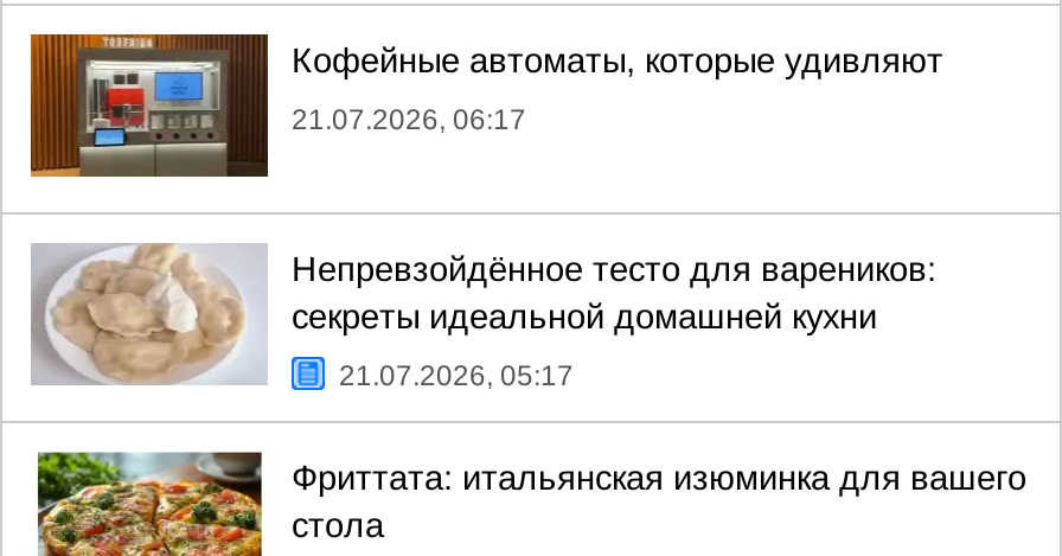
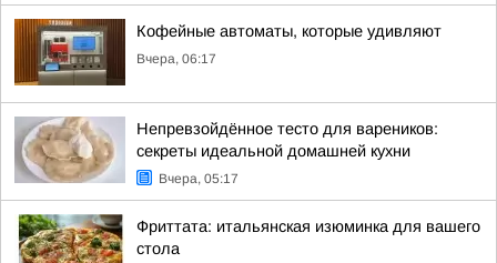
[292,103,526,136] 21.07.2026, 06:17 -> [136,51,216,67] Вчера, 06:17
[339,359,574,392] 21.07.2026, 05:17 -> [159,171,239,186] Вчера, 05:17

